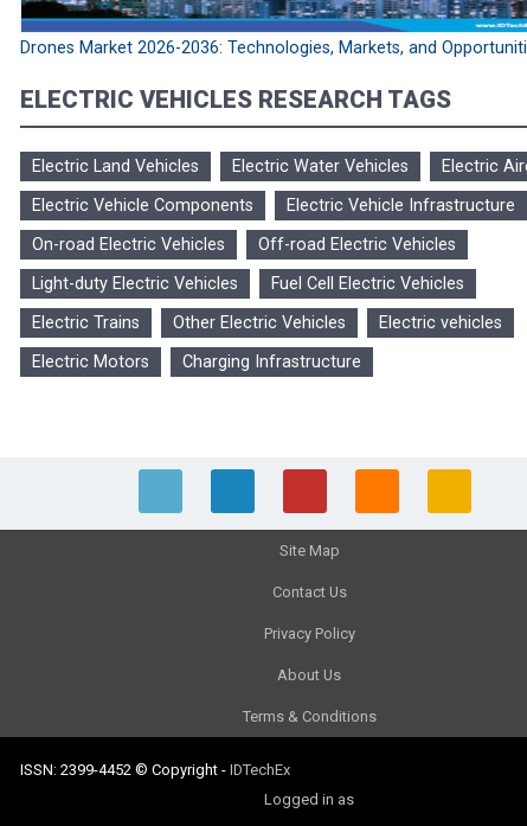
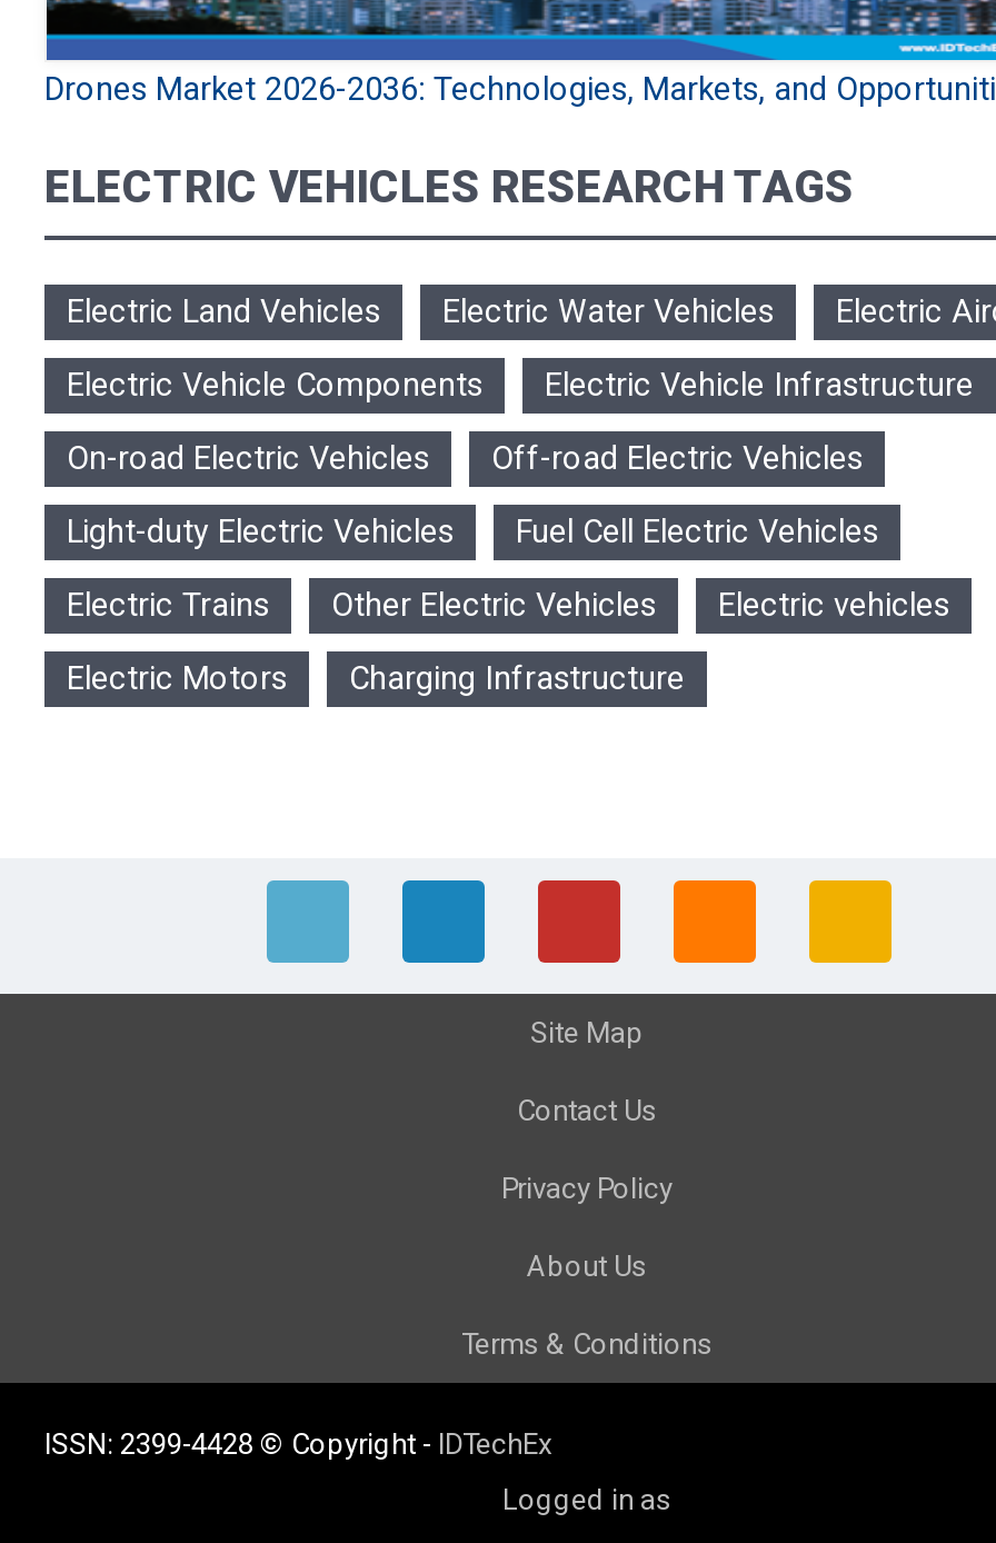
[20,761,290,779] ISSN: 2399-4452 © Copyright - IDTechEx -> [44,1427,551,1461] ISSN: 2399-4428 © Copyright - IDTechEx

